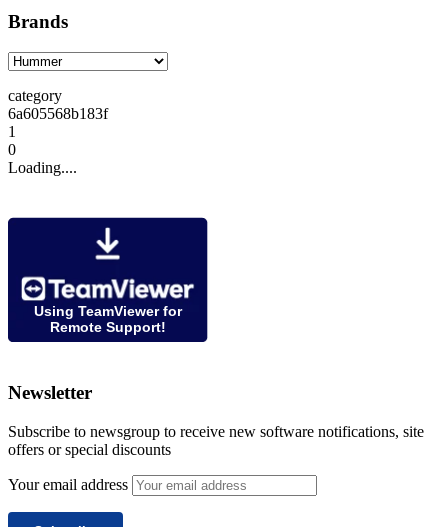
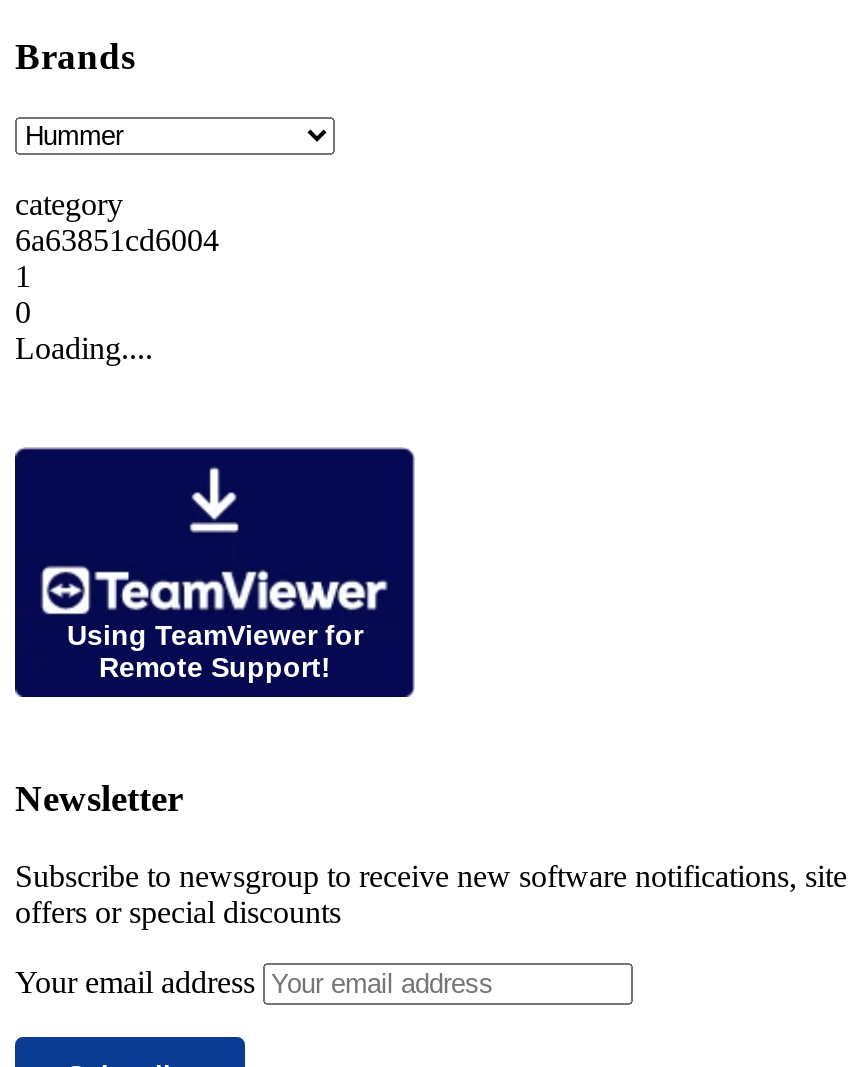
[8,105,108,122] 6a605568b183f -> [15,223,219,257] 6a63851cd6004

